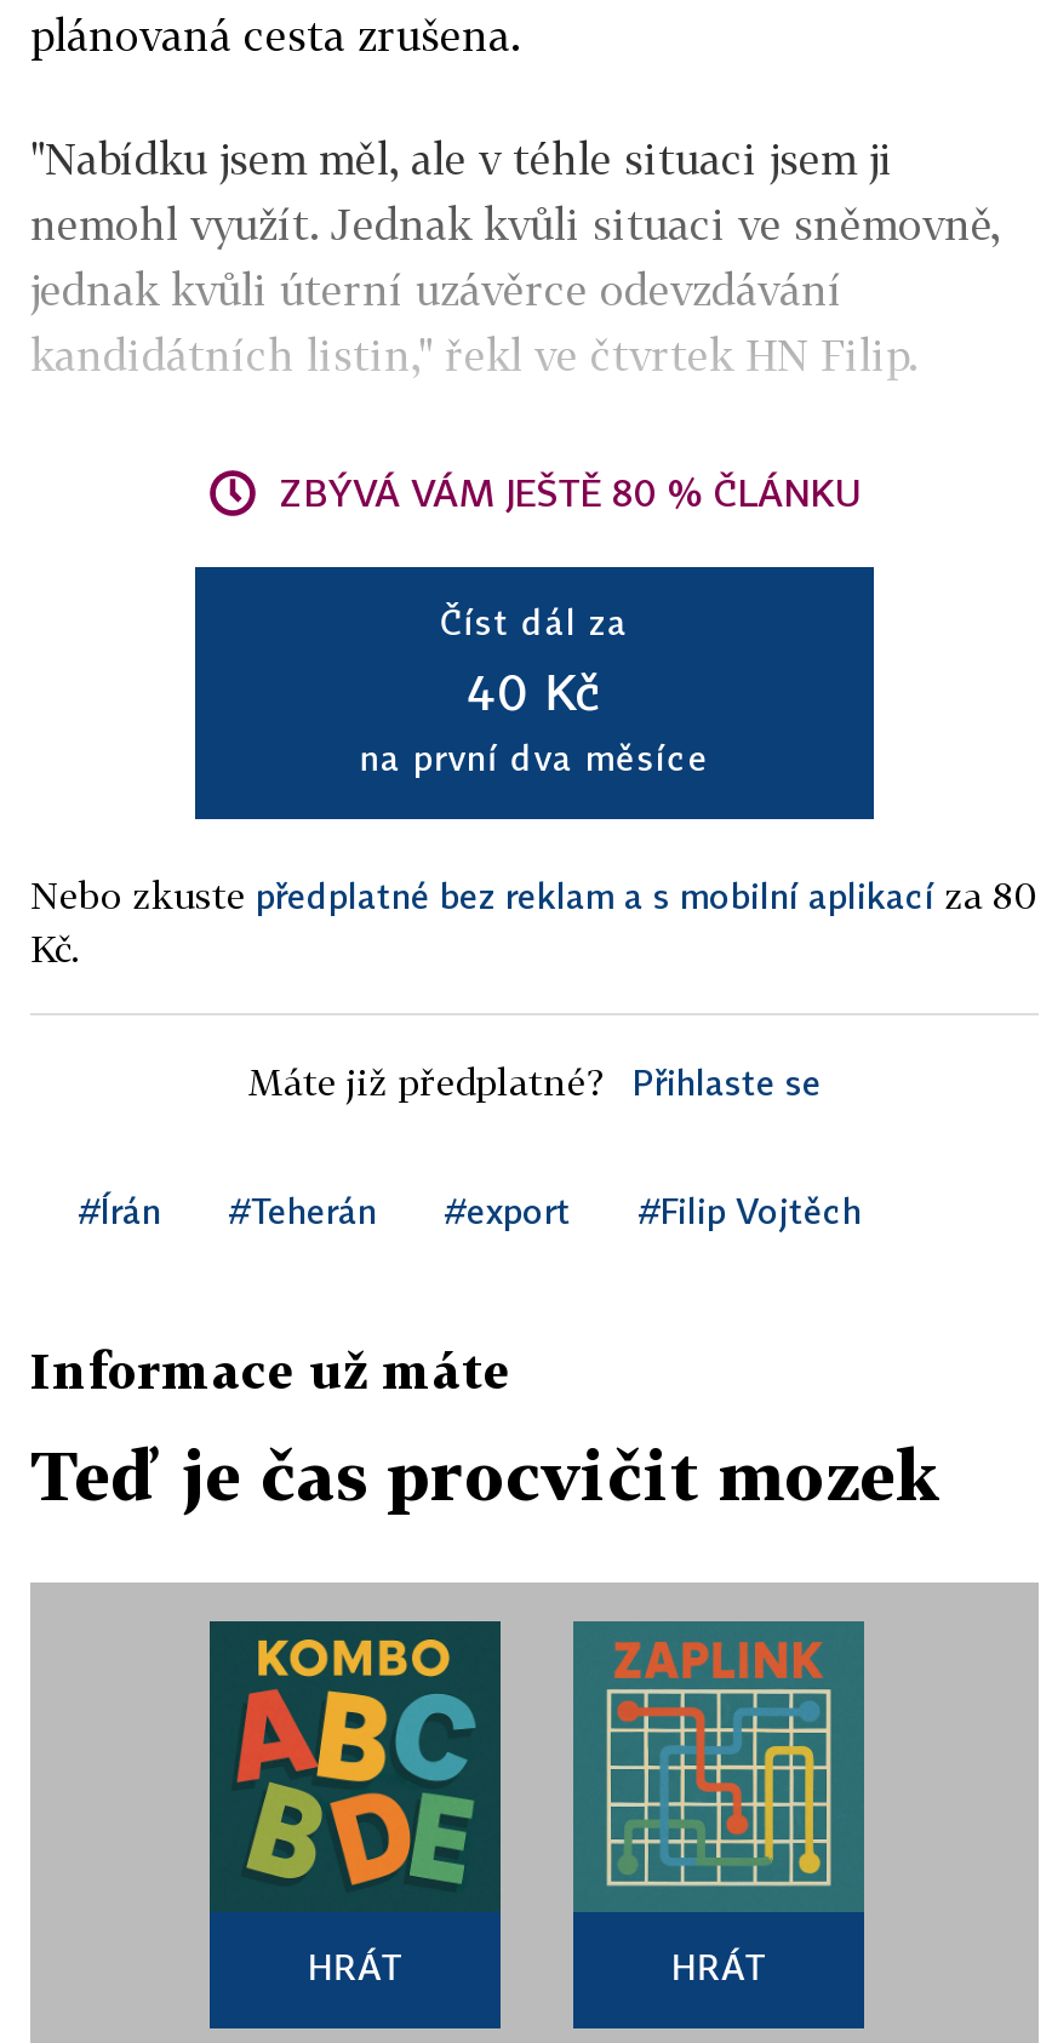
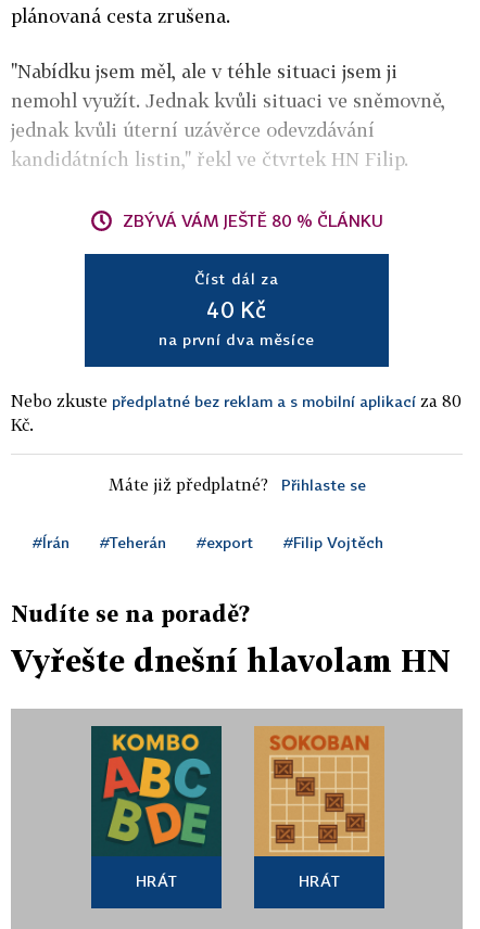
[30,1340,510,1398] Informace už máte -> [11,600,250,626] Nudíte se na poradě?
[30,1435,942,1515] Teď je čas procvičit mozek -> [11,642,451,678] Vyřešte dnešní hlavolam HN
[571,1619,867,1912] [image] -> [254,726,384,857] [image]

